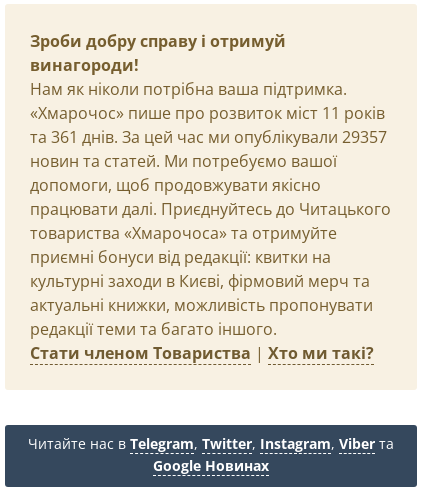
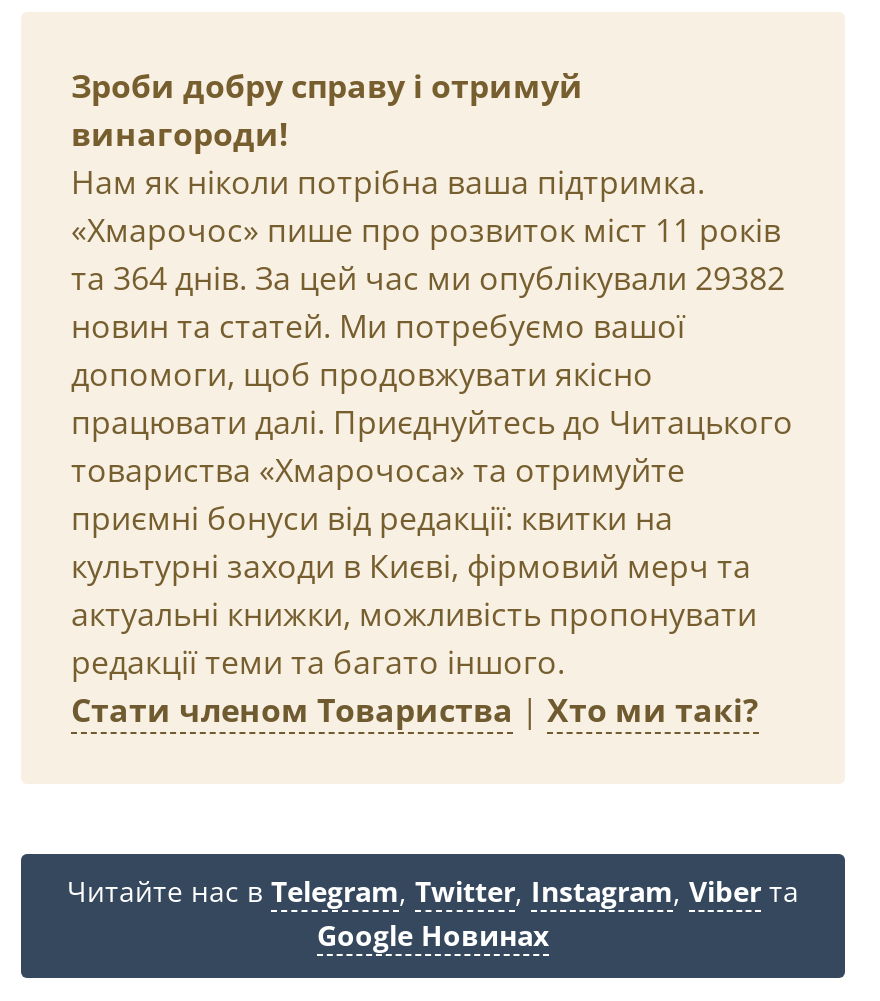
[30,126,387,148] та 361 днів. За цей час ми опублікували 29357 -> [71,256,785,300] та 364 днів. За цей час ми опублікували 29382

